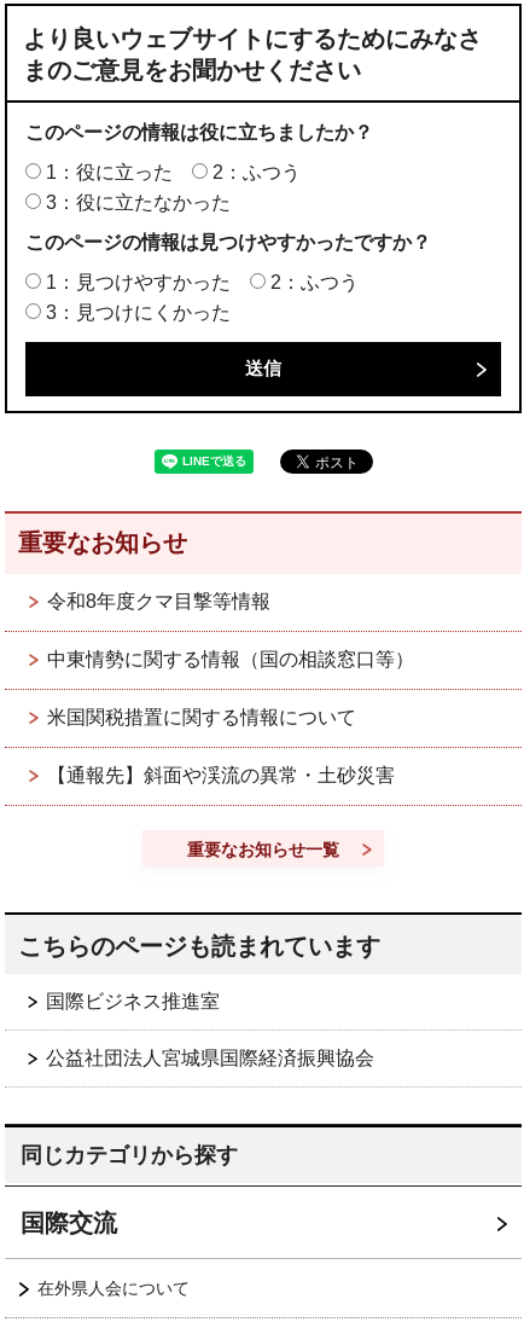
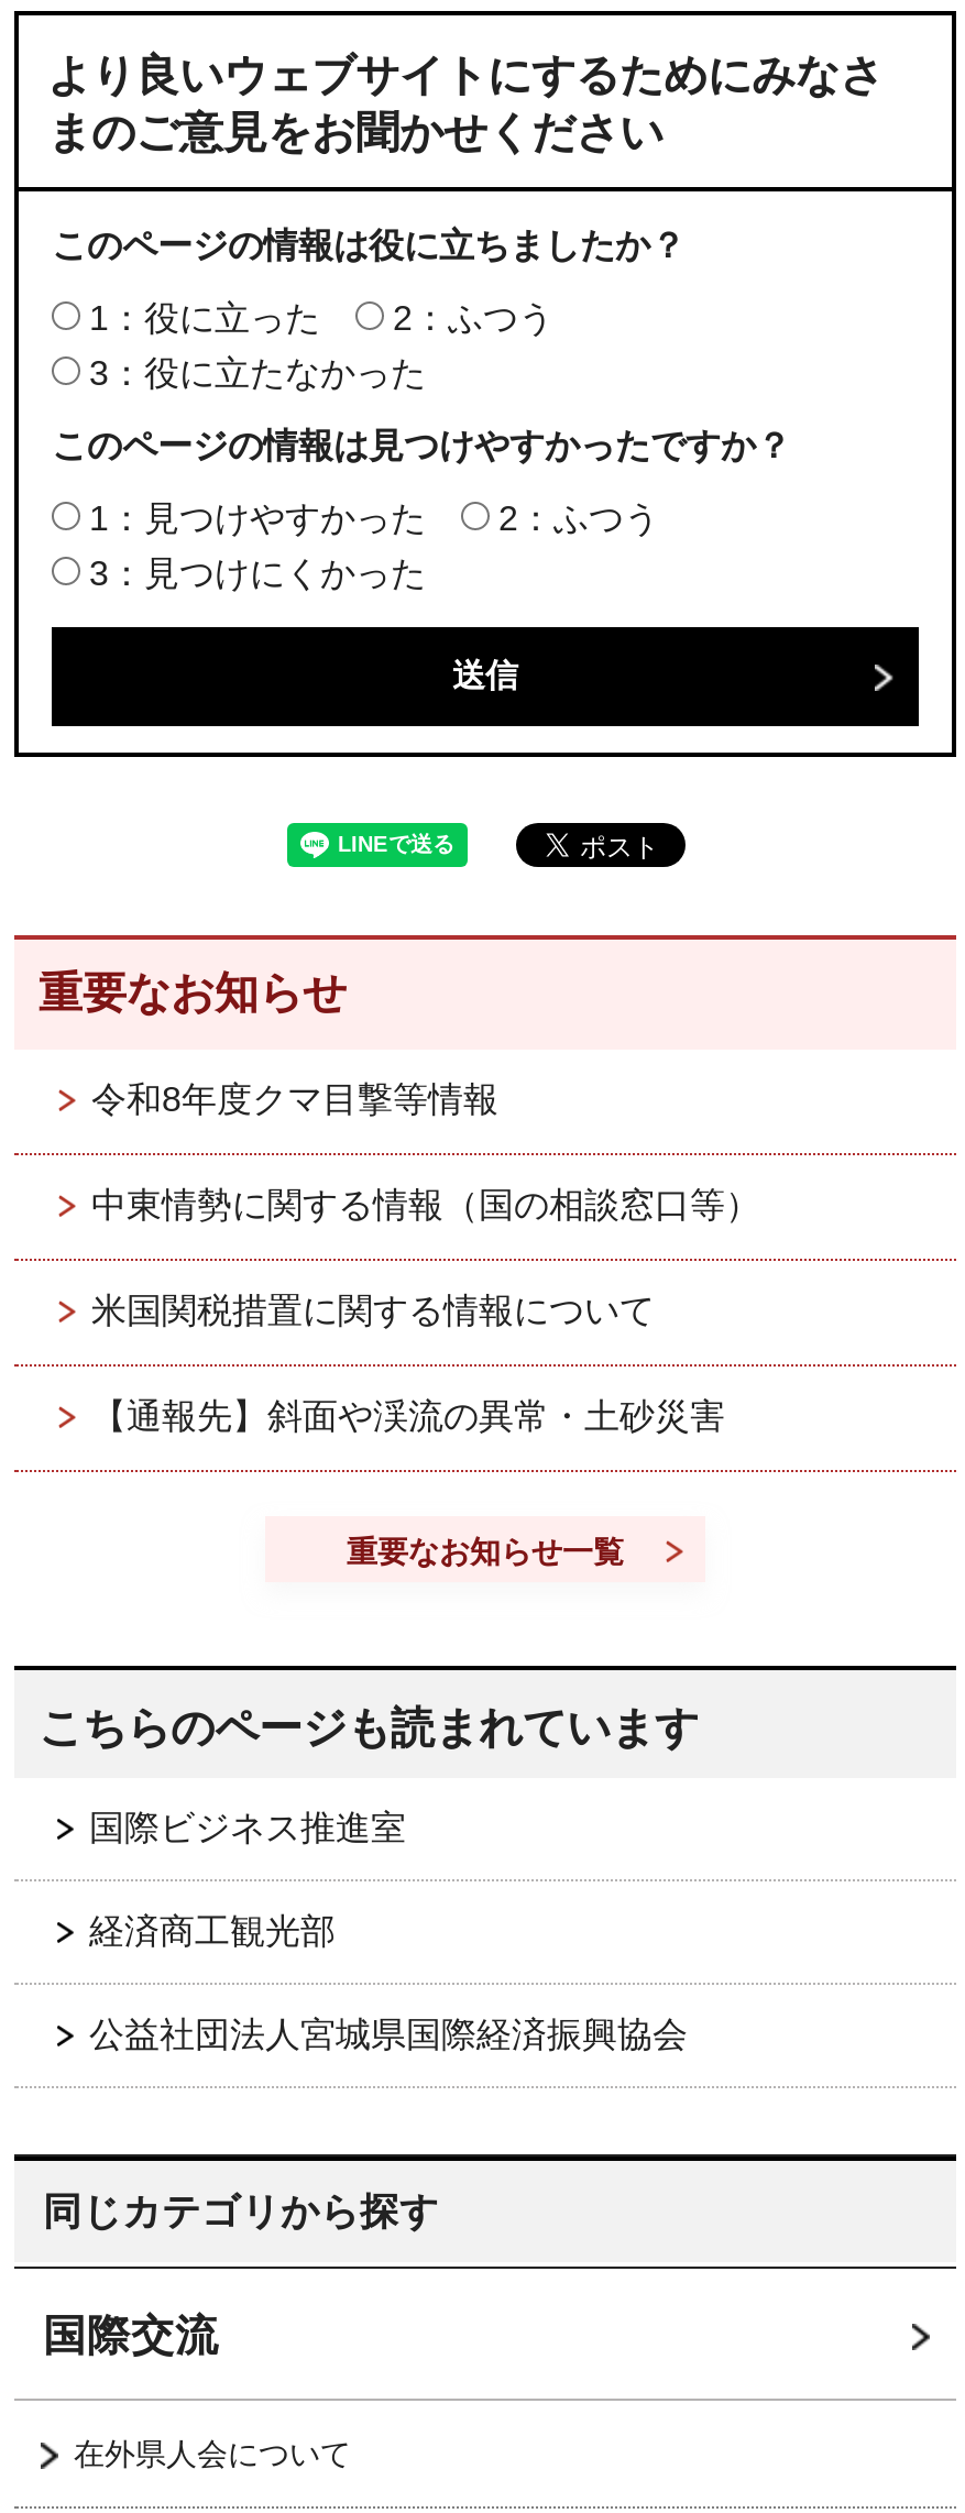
none -> [89,1913,336,1951] 経済商工観光部

